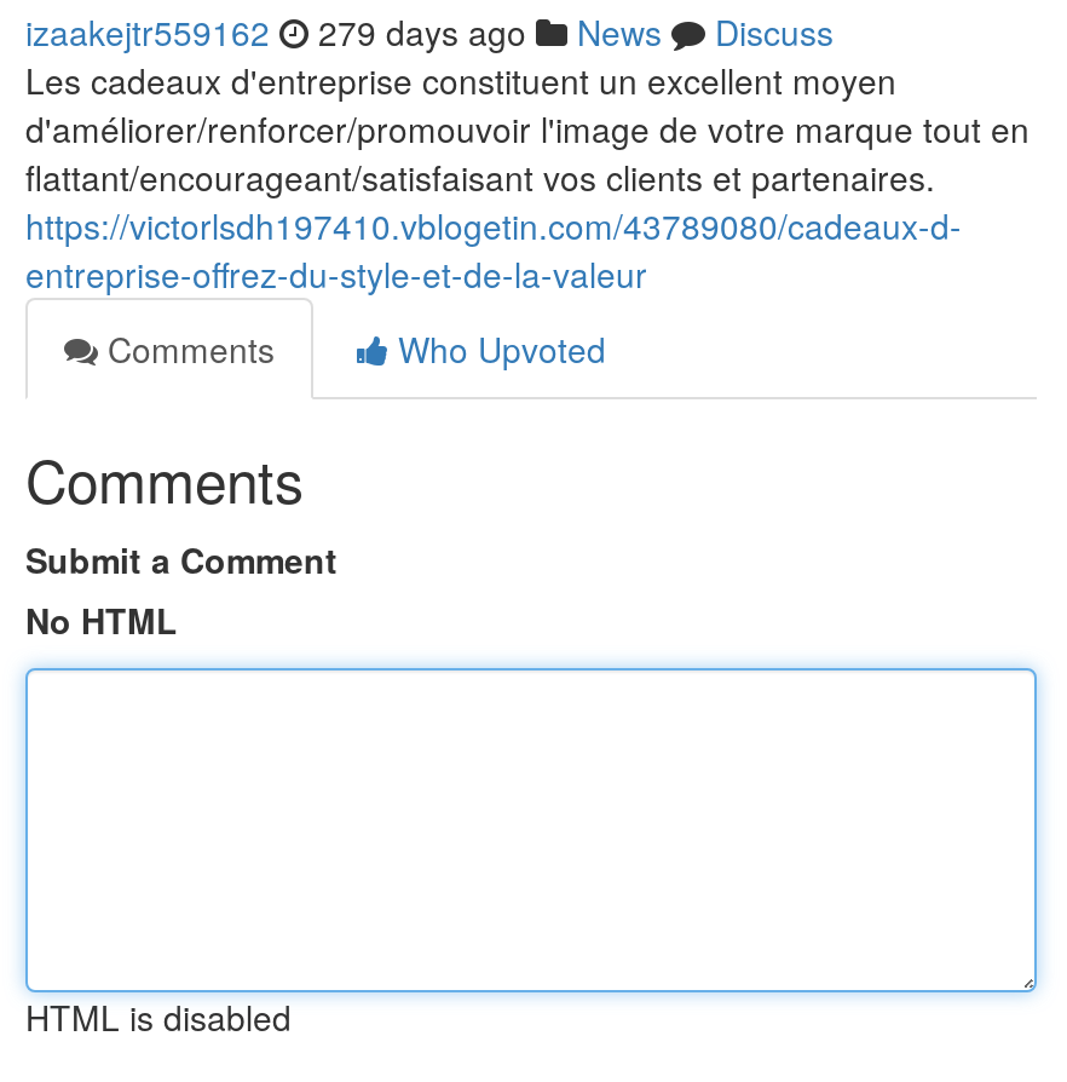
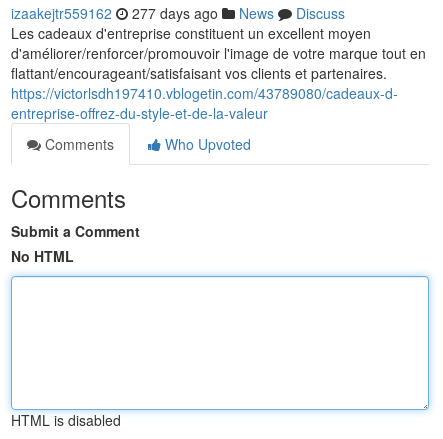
[25,7,834,56] izaakejtr559162 279 days ago News Discuss -> [11,3,345,23] izaakejtr559162 277 days ago News Discuss

